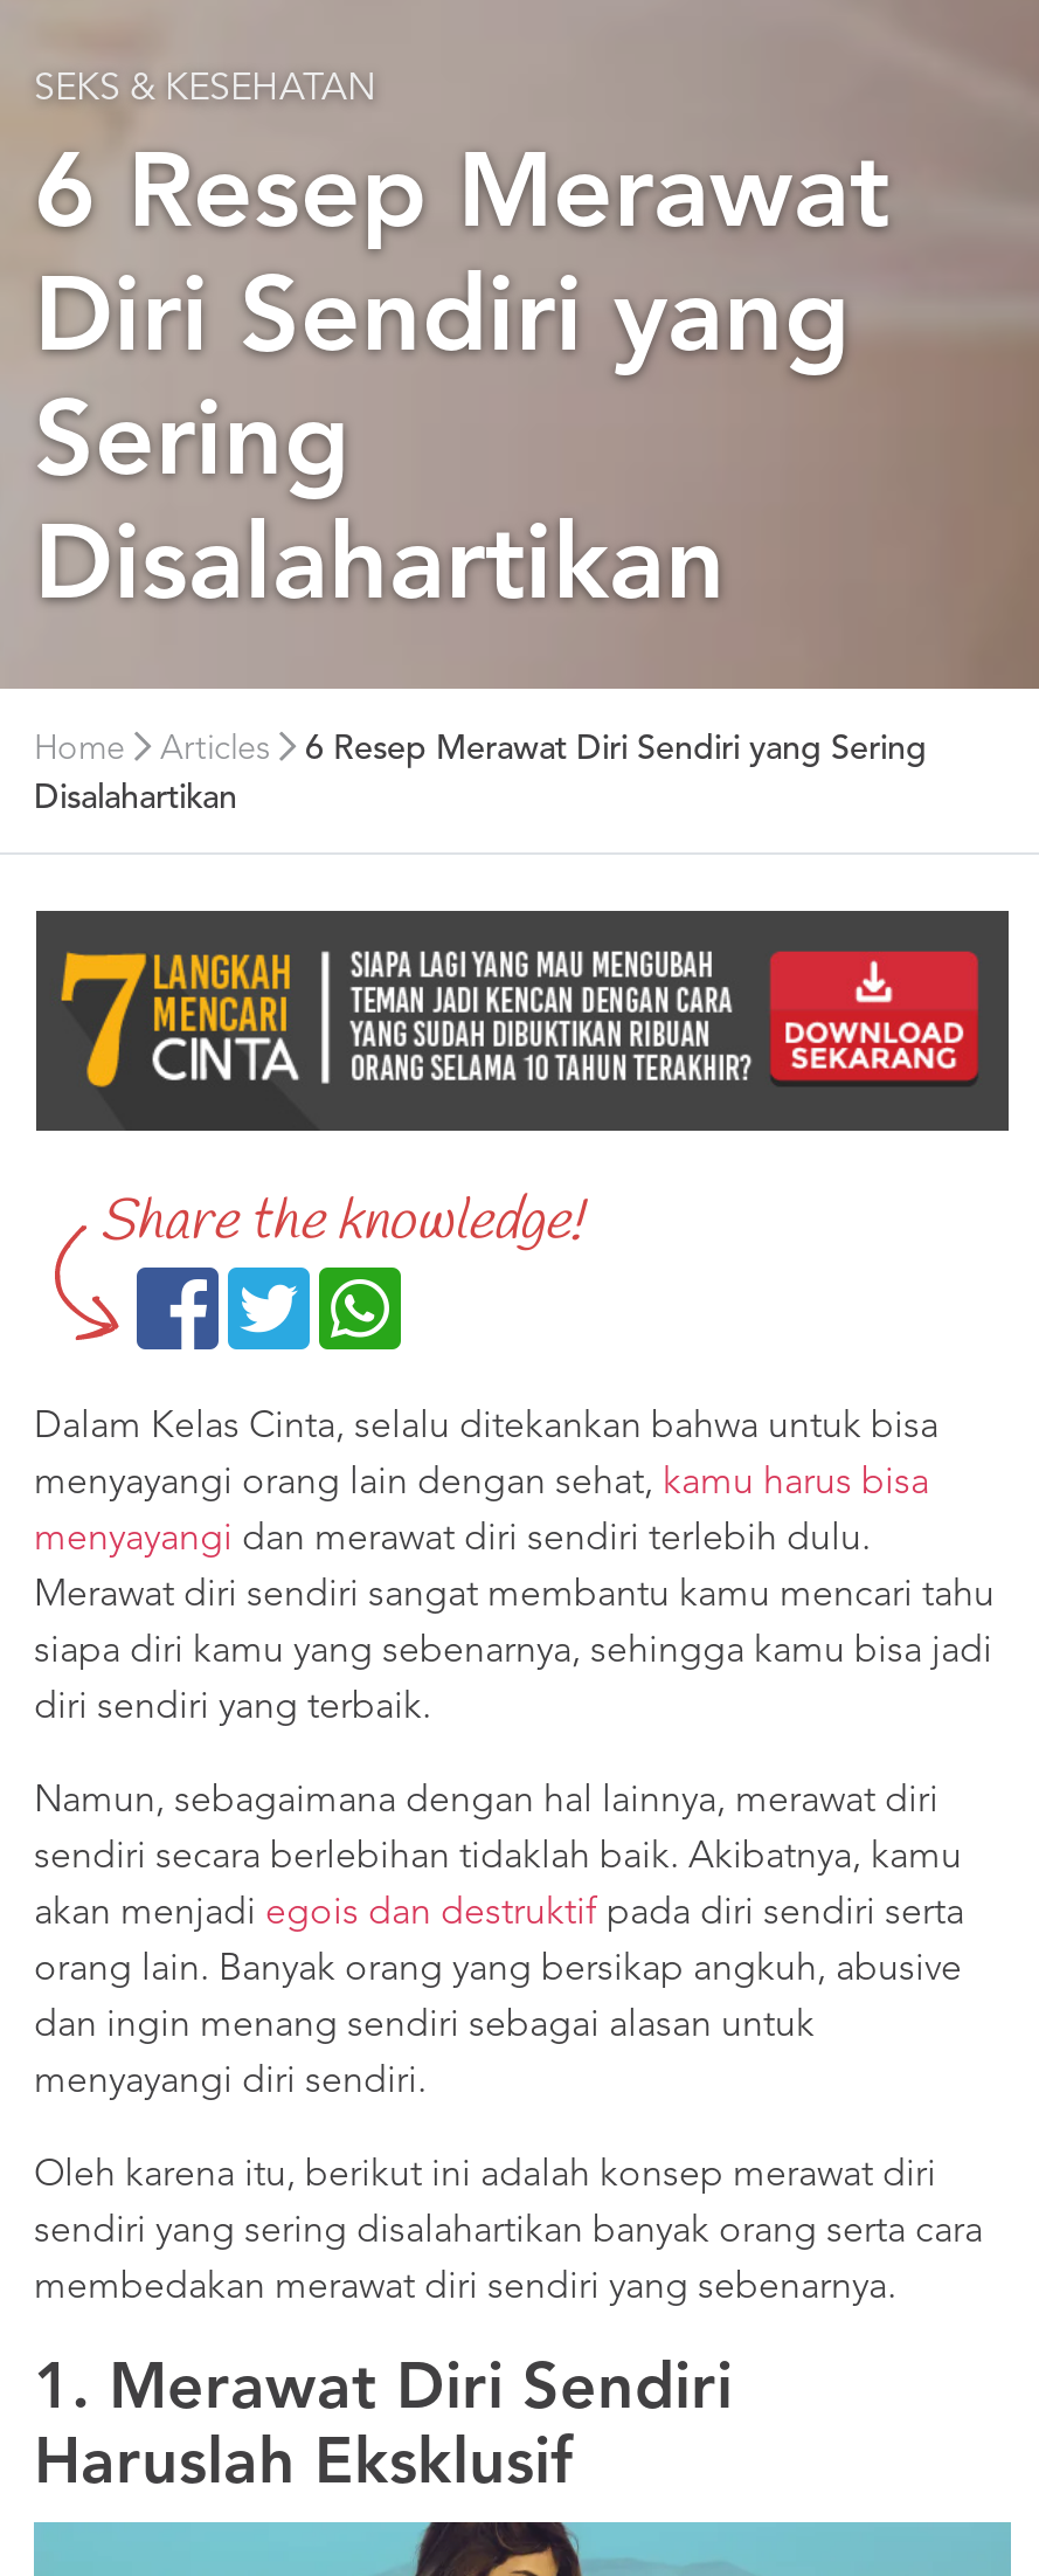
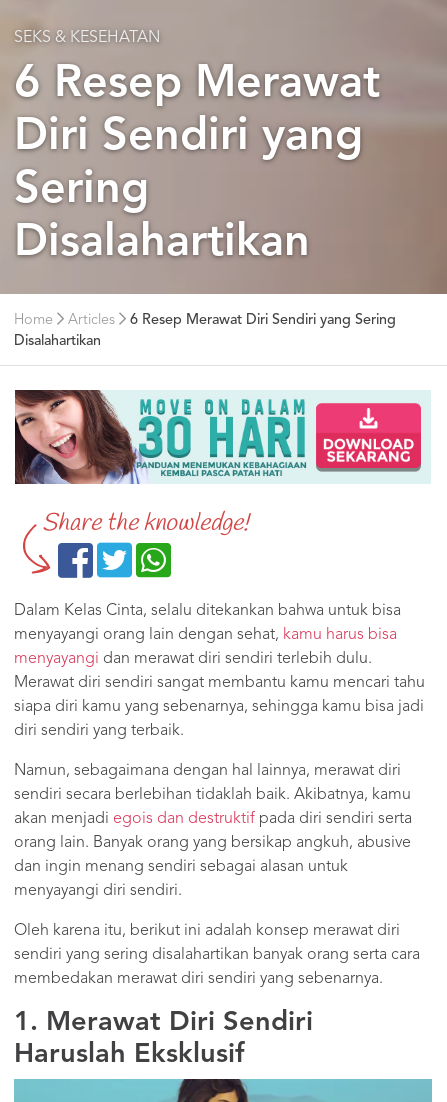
[34,909,1011,1133] [image] -> [14,390,431,485] [image]

